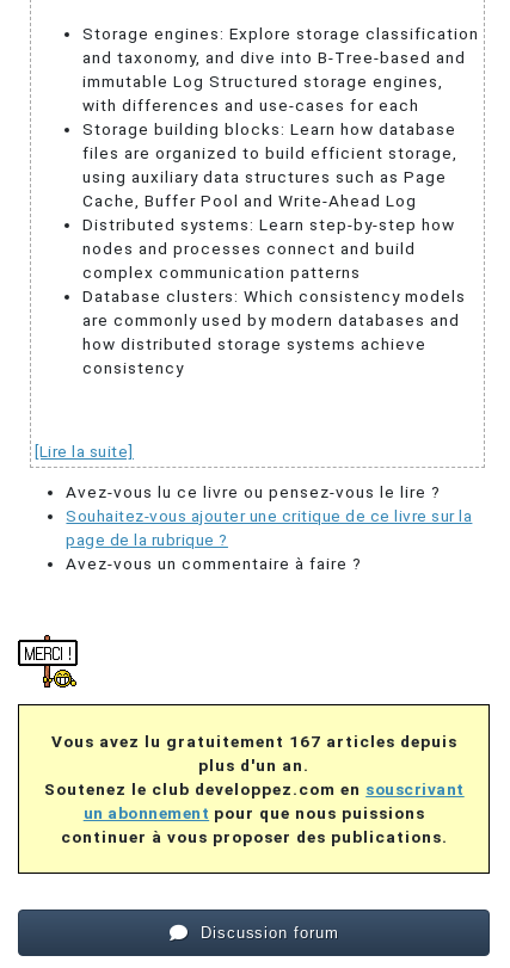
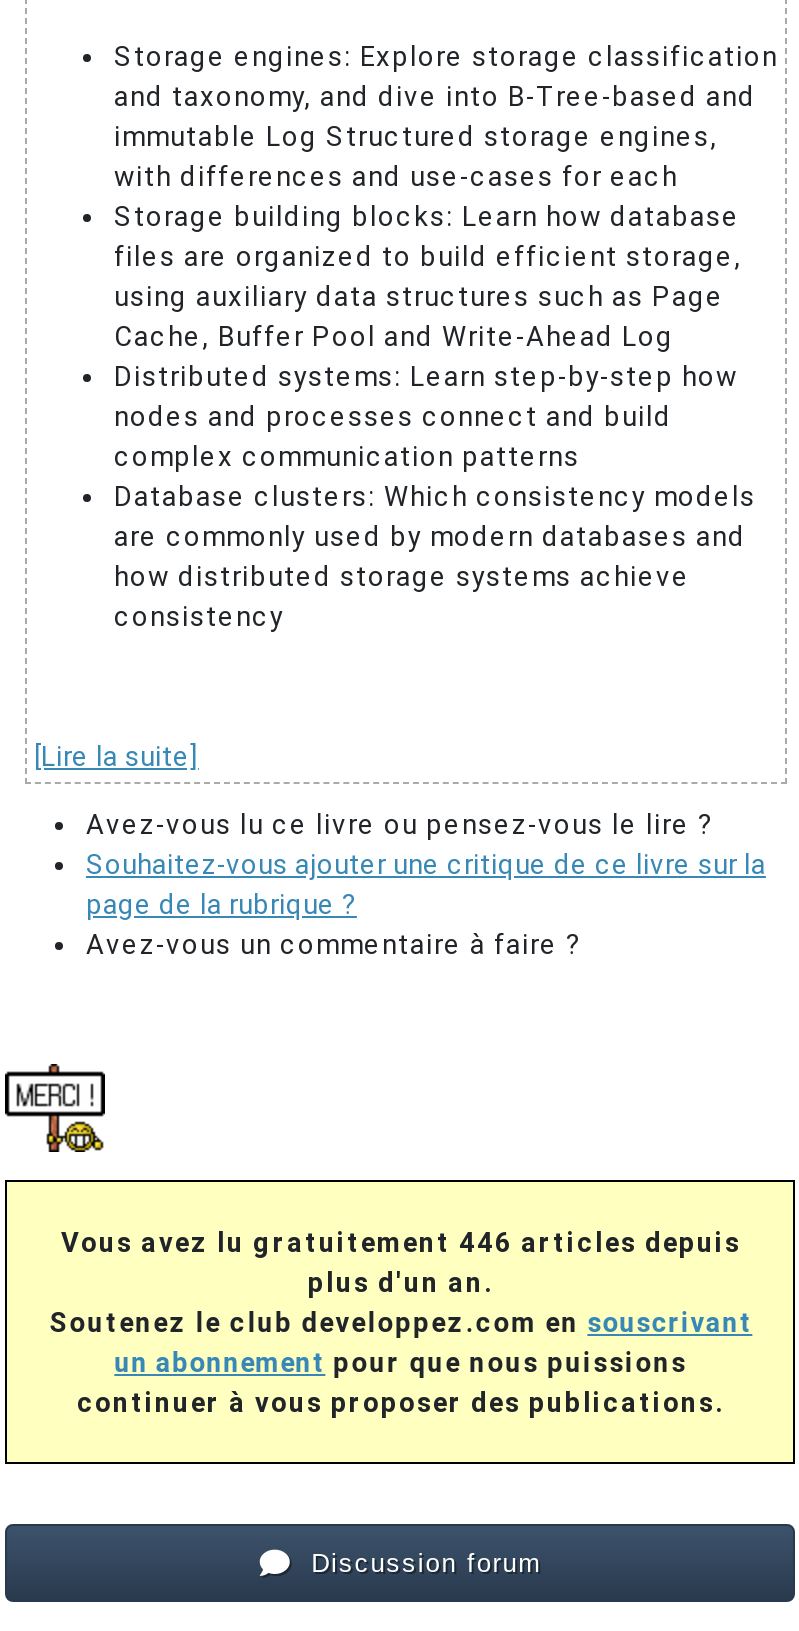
[51,732,457,751] Vous avez lu gratuitement 167 articles depuis -> [61,1226,741,1258] Vous avez lu gratuitement 446 articles depuis

